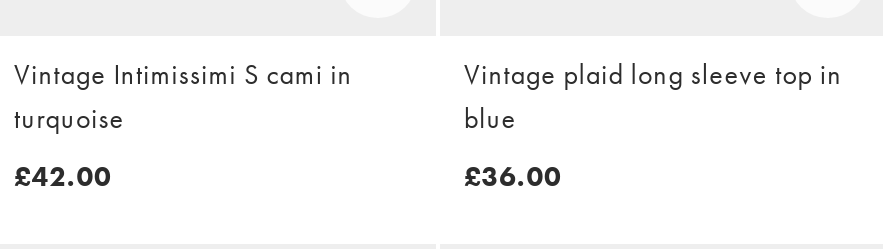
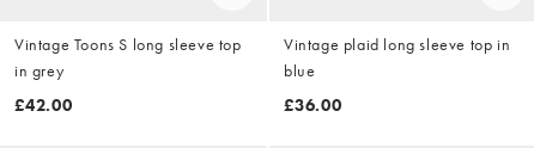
[14,55,353,135] Vintage Intimissimi S cami in | turquoise -> [14,33,241,81] Vintage Toons S long sleeve top | in grey

